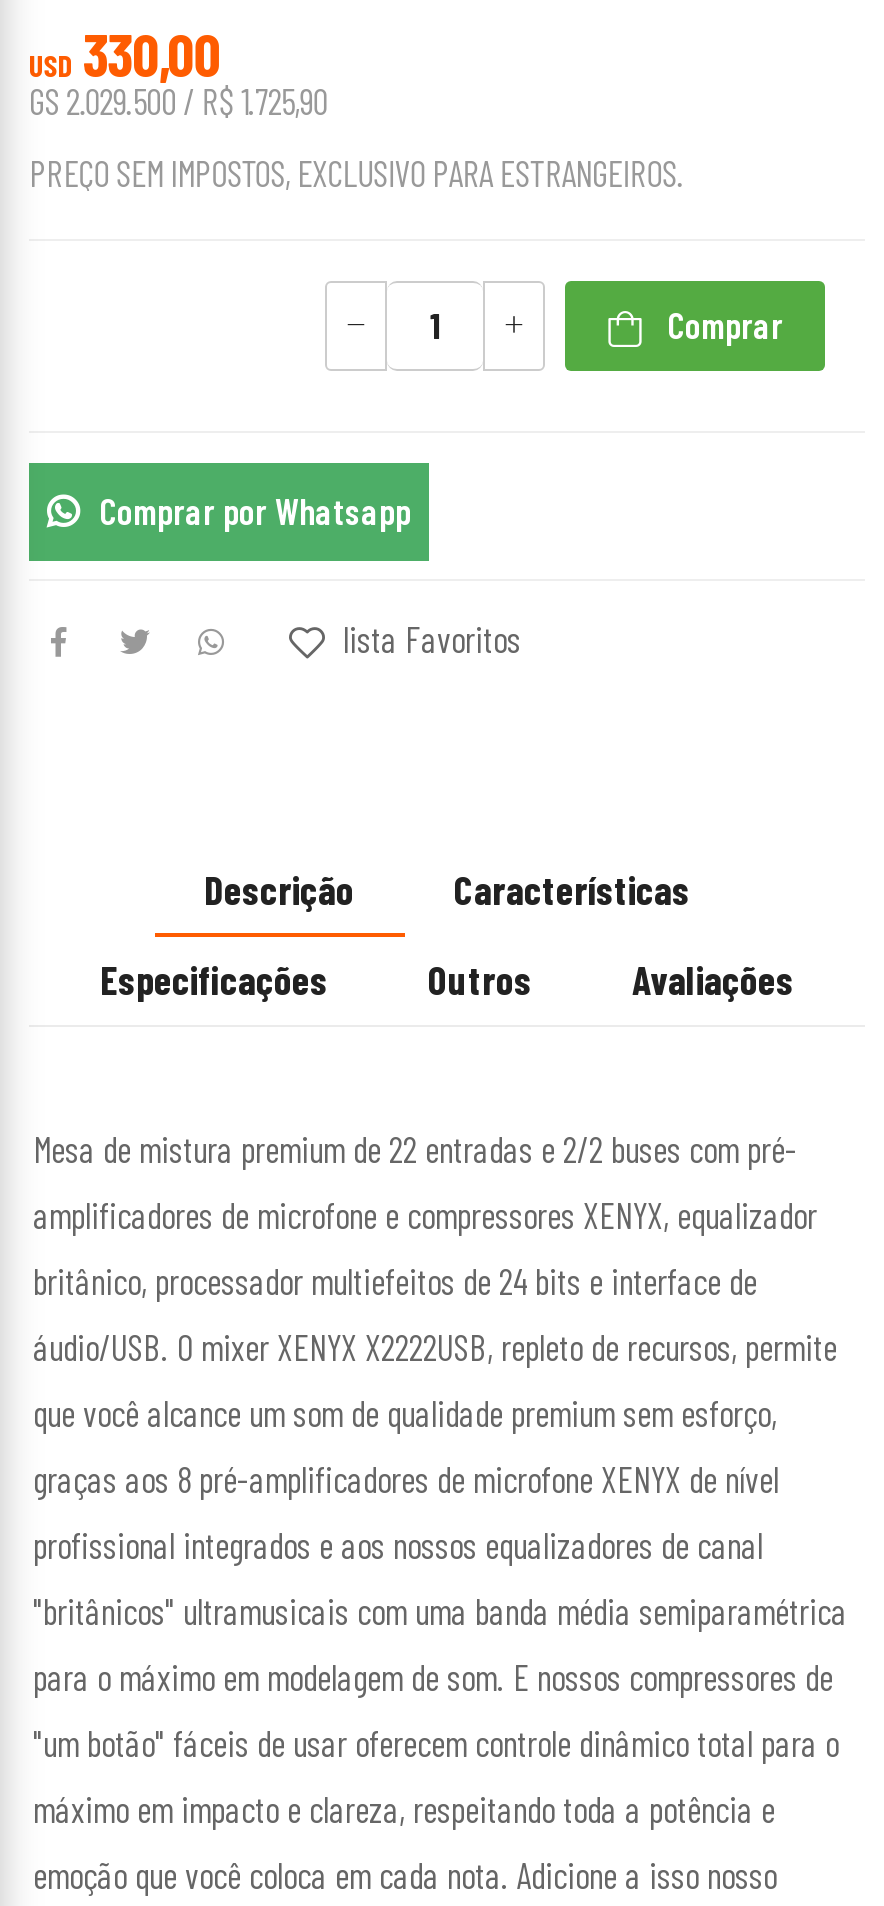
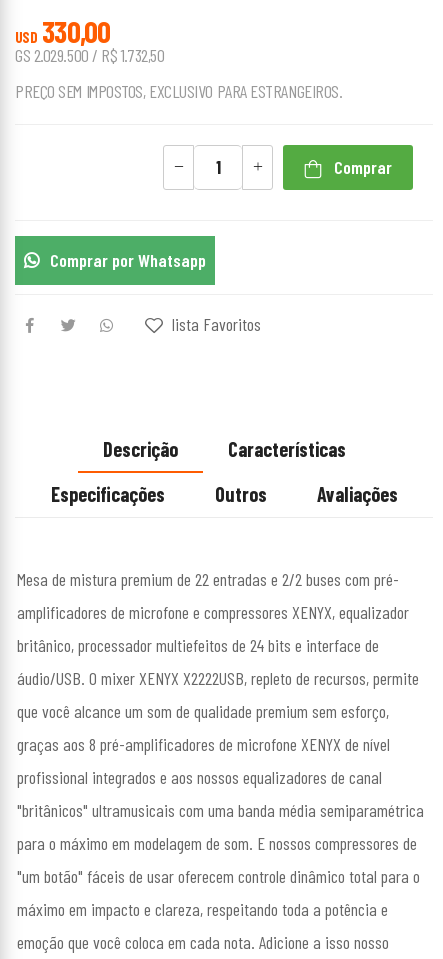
[29,78,328,122] GS 2.029.500 / R$ 1.725,90 -> [15,43,164,65] GS 2.029.500 / R$ 1.732,50

